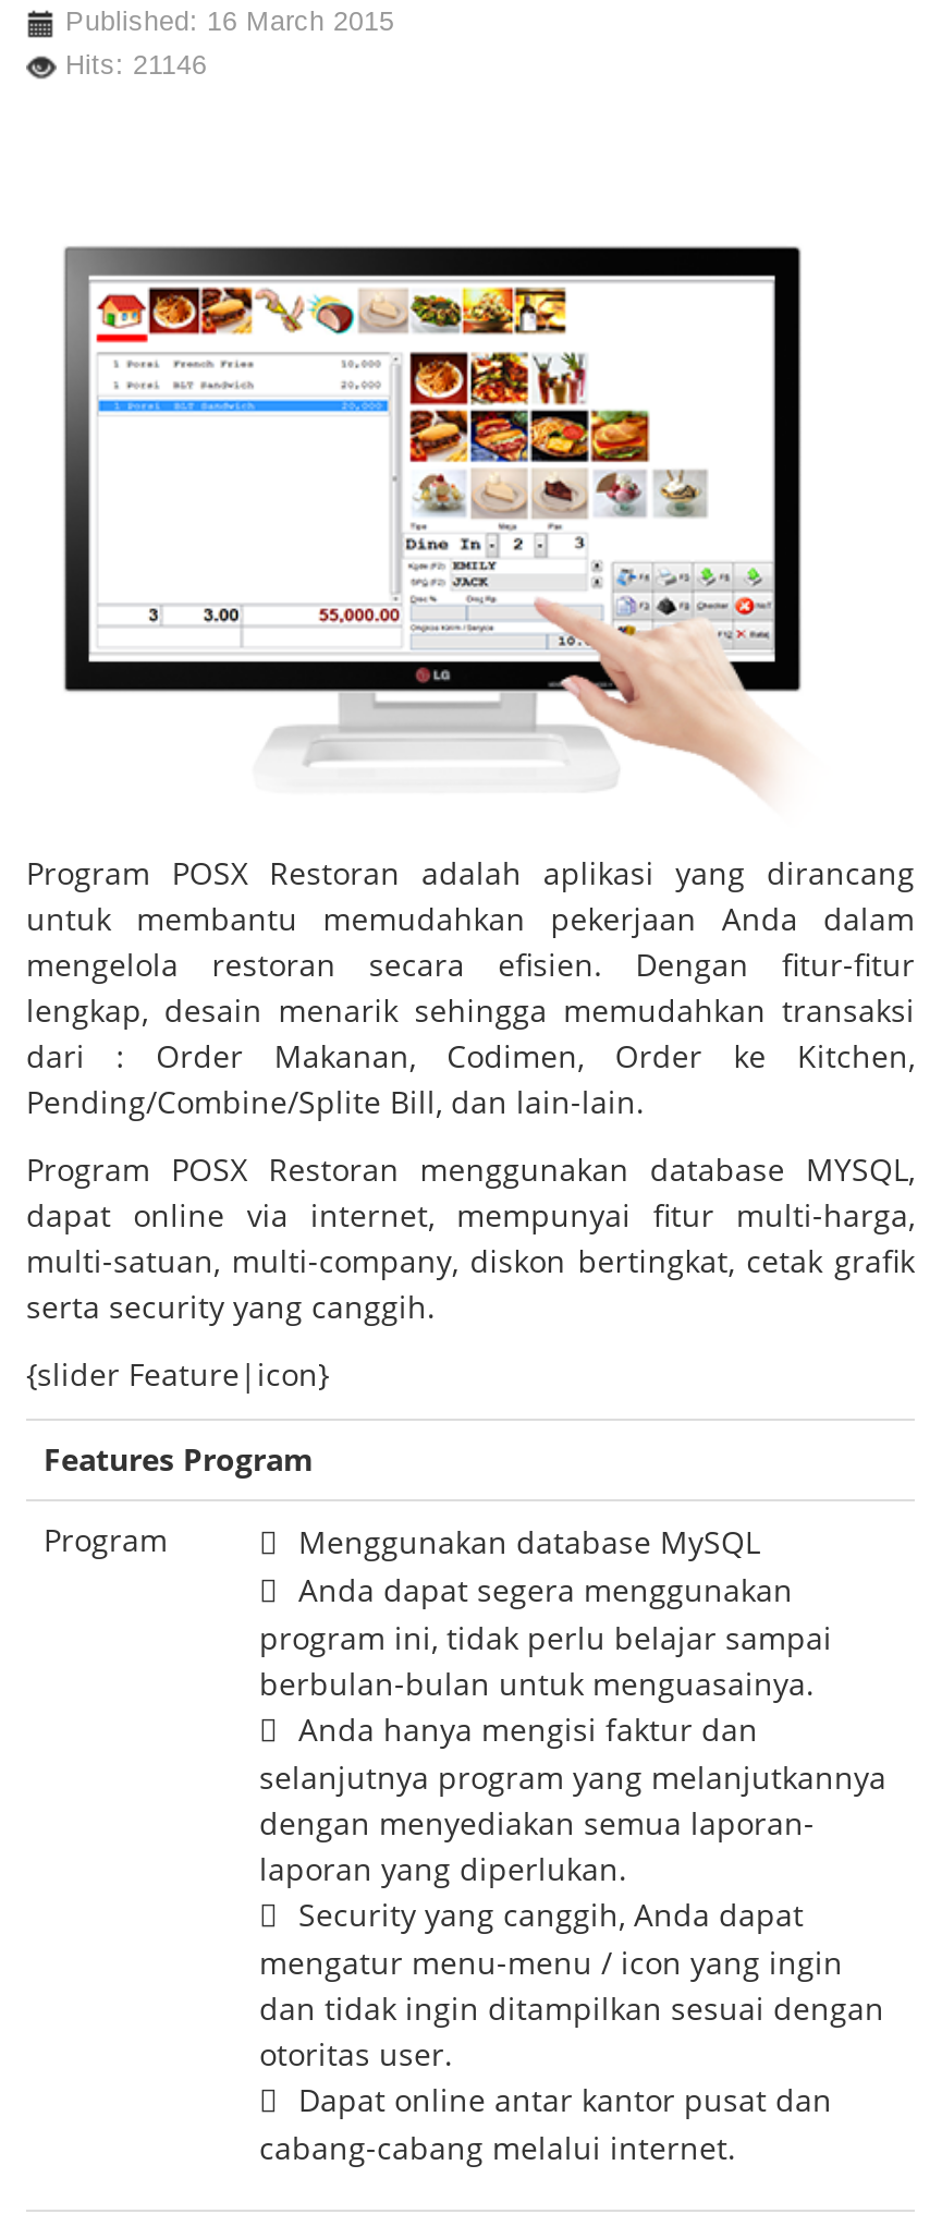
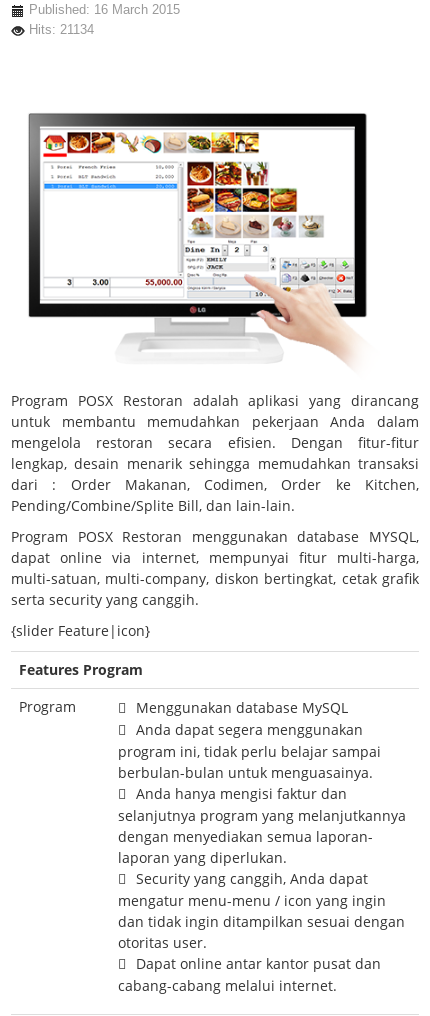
[65,50,207,81] Hits: 21146 -> [29,23,94,37] Hits: 21134

